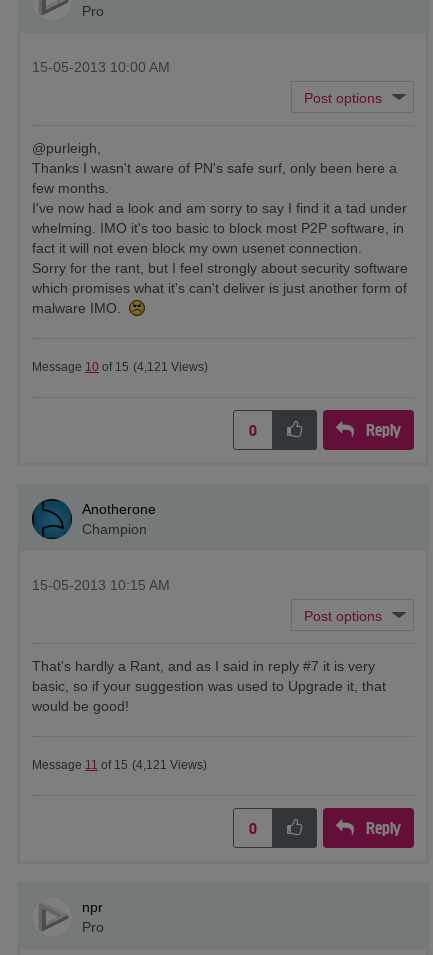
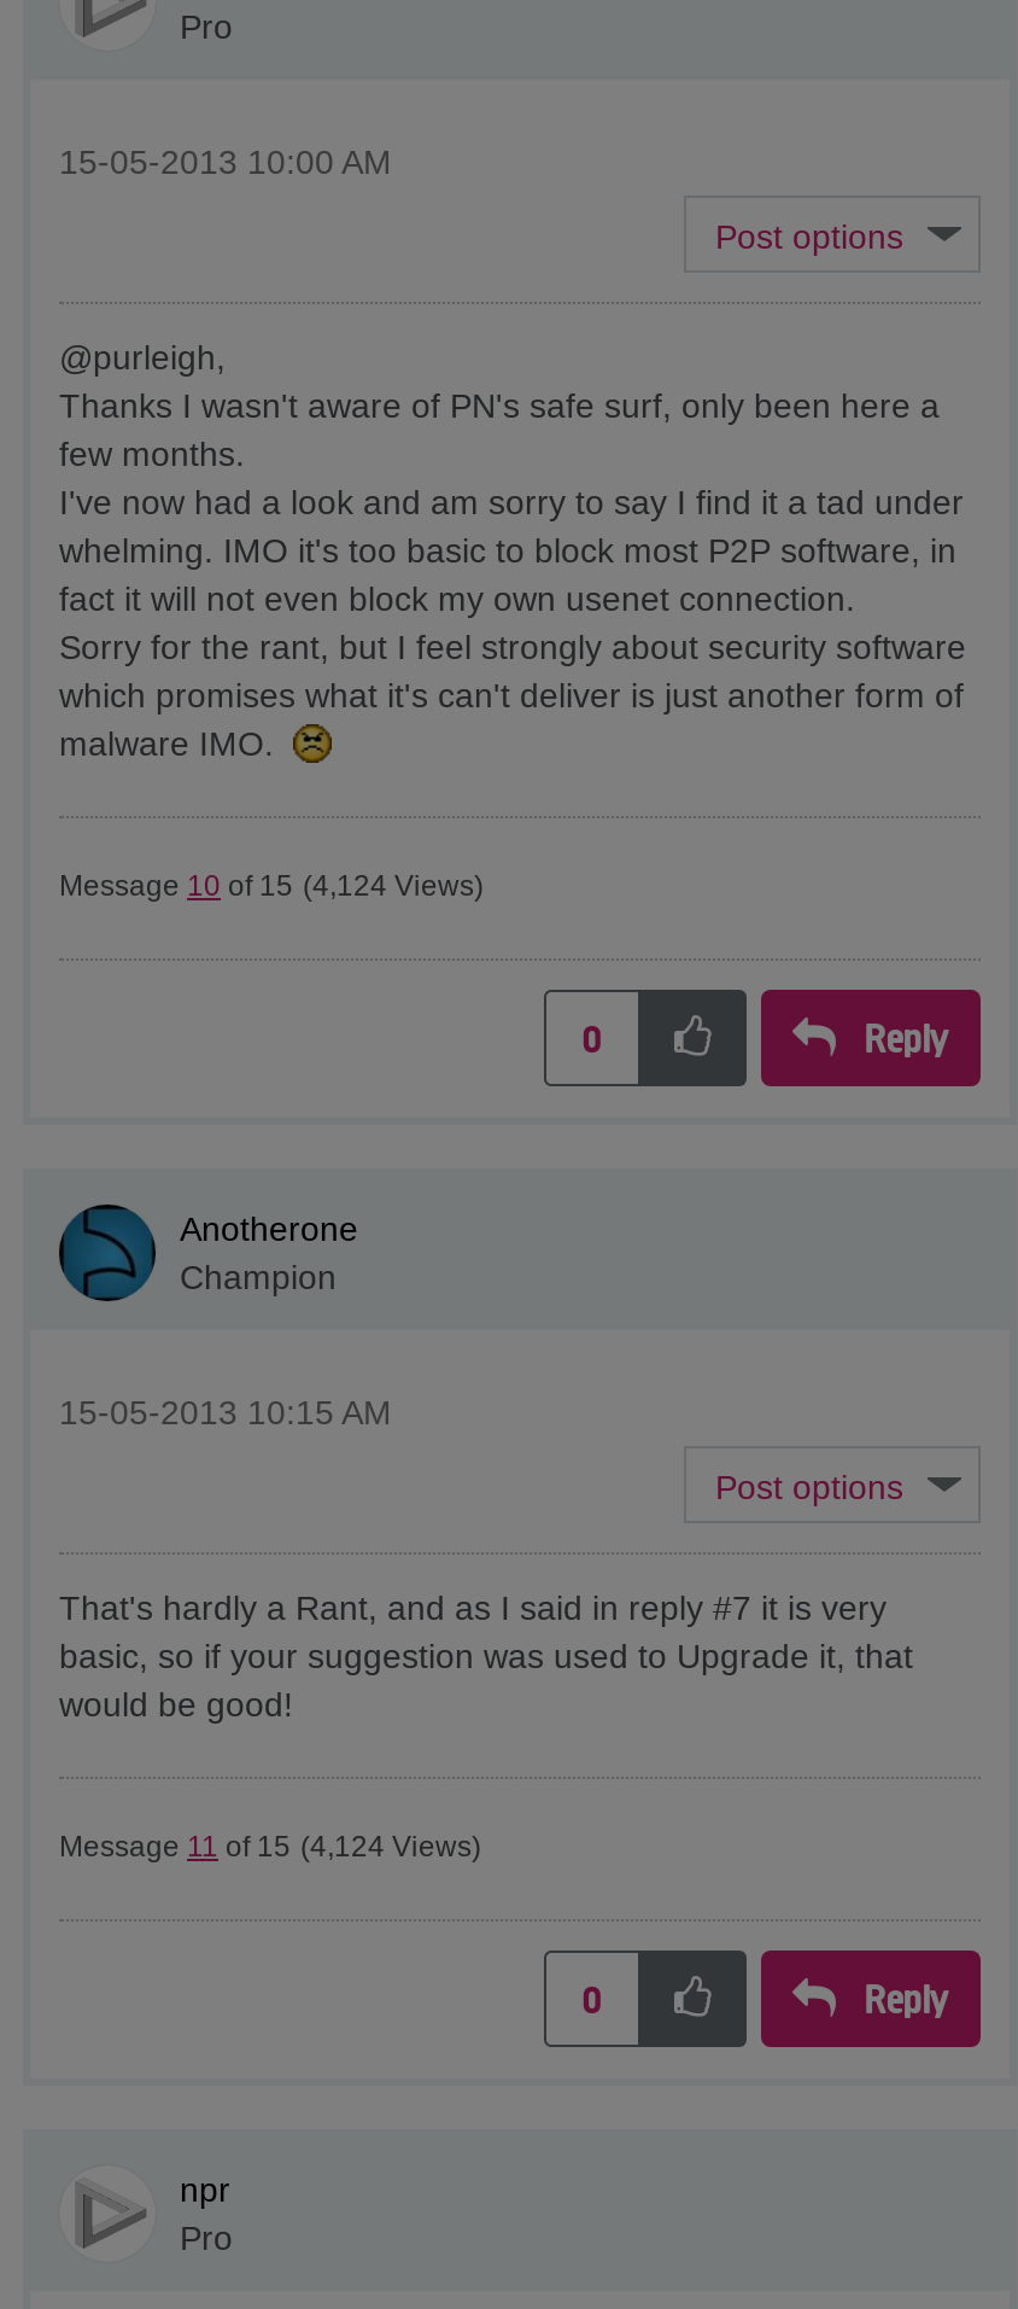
[32,360,208,374] Message 10 of 15 (4,121 Views) -> [59,869,484,903] Message 10 of 15 (4,124 Views)
[32,758,207,772] Message 11 of 15 (4,121 Views) -> [59,1830,481,1864] Message 11 of 15 (4,124 Views)

